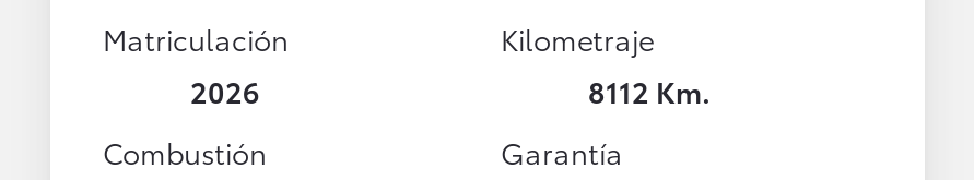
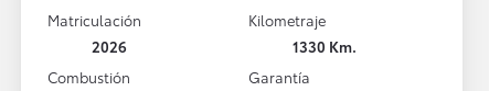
[588,70,711,109] 8112 Km. -> [293,36,357,55] 1330 Km.

